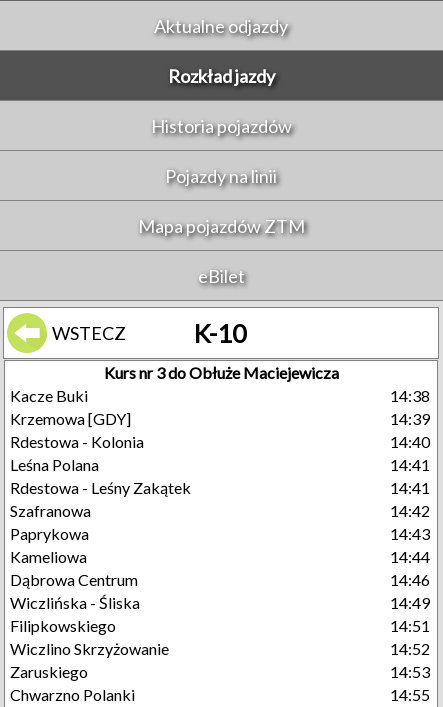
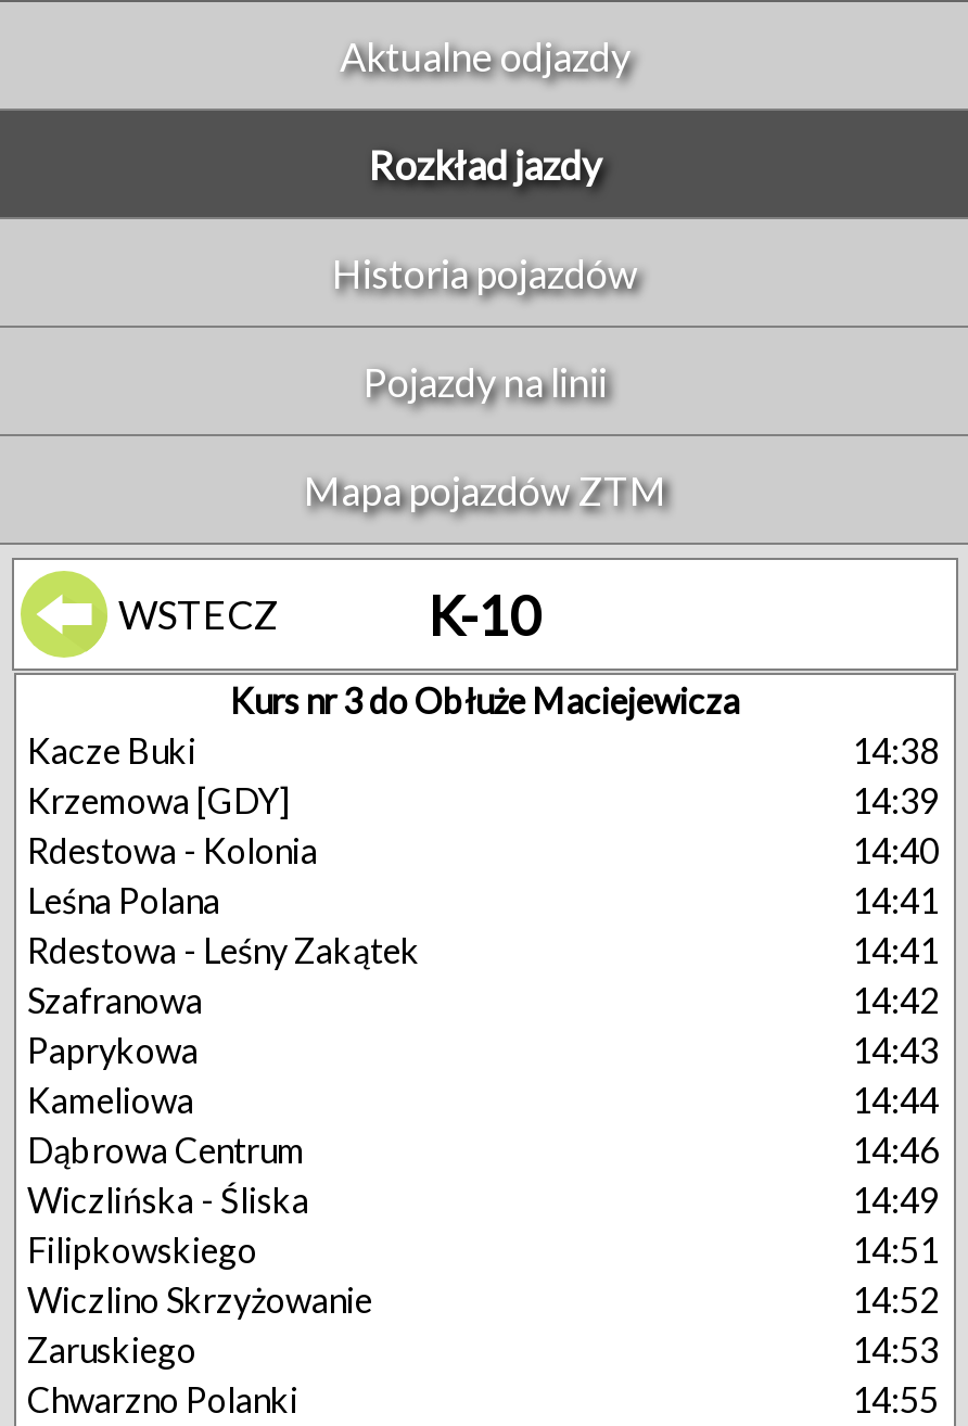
[197,264,244,286] eBilet -> none

